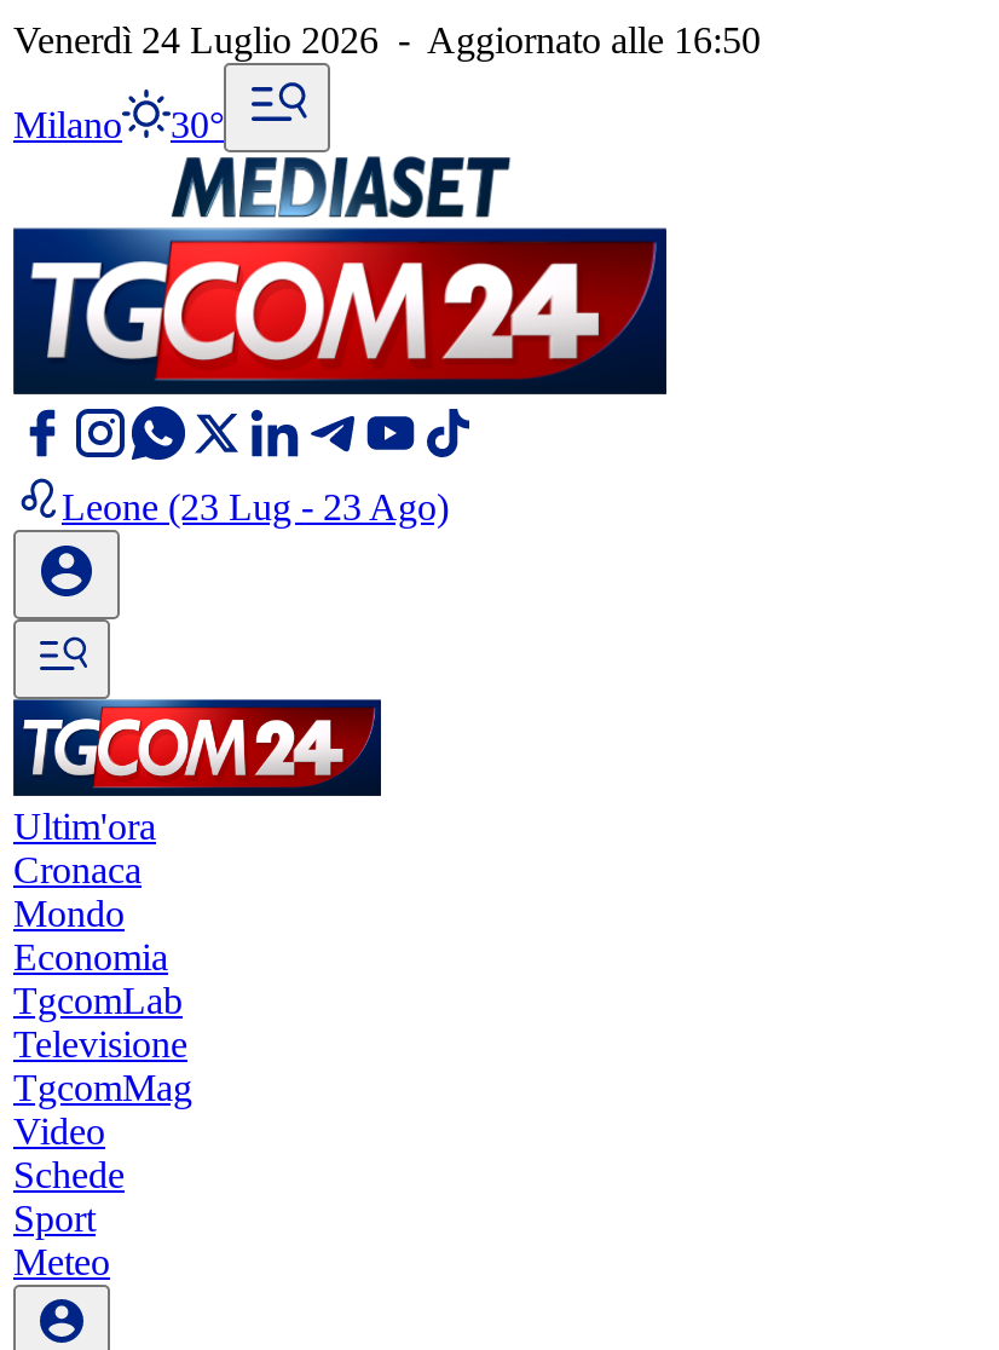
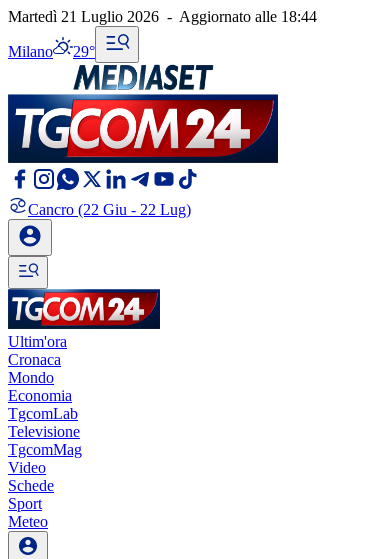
[13,19,761,60] Venerdì 24 Luglio 2026 - Aggiornato alle 16:50 -> [8,8,317,25] Martedì 21 Luglio 2026 - Aggiornato alle 18:44
[13,104,224,145] Milano 30° -> [8,43,95,60] Milano 29°
[62,486,449,527] Leone (23 Lug - 23 Ago) -> [28,201,191,218] Cancro (22 Giu - 22 Lug)

